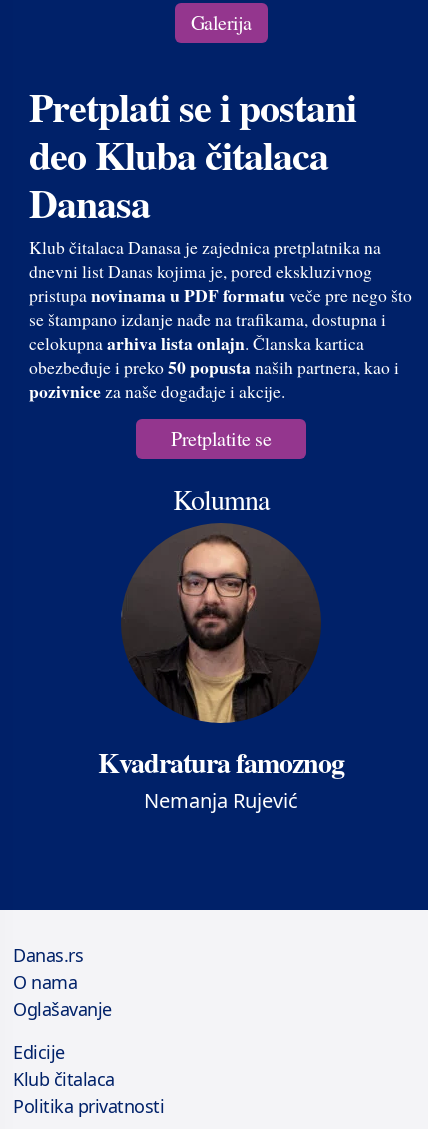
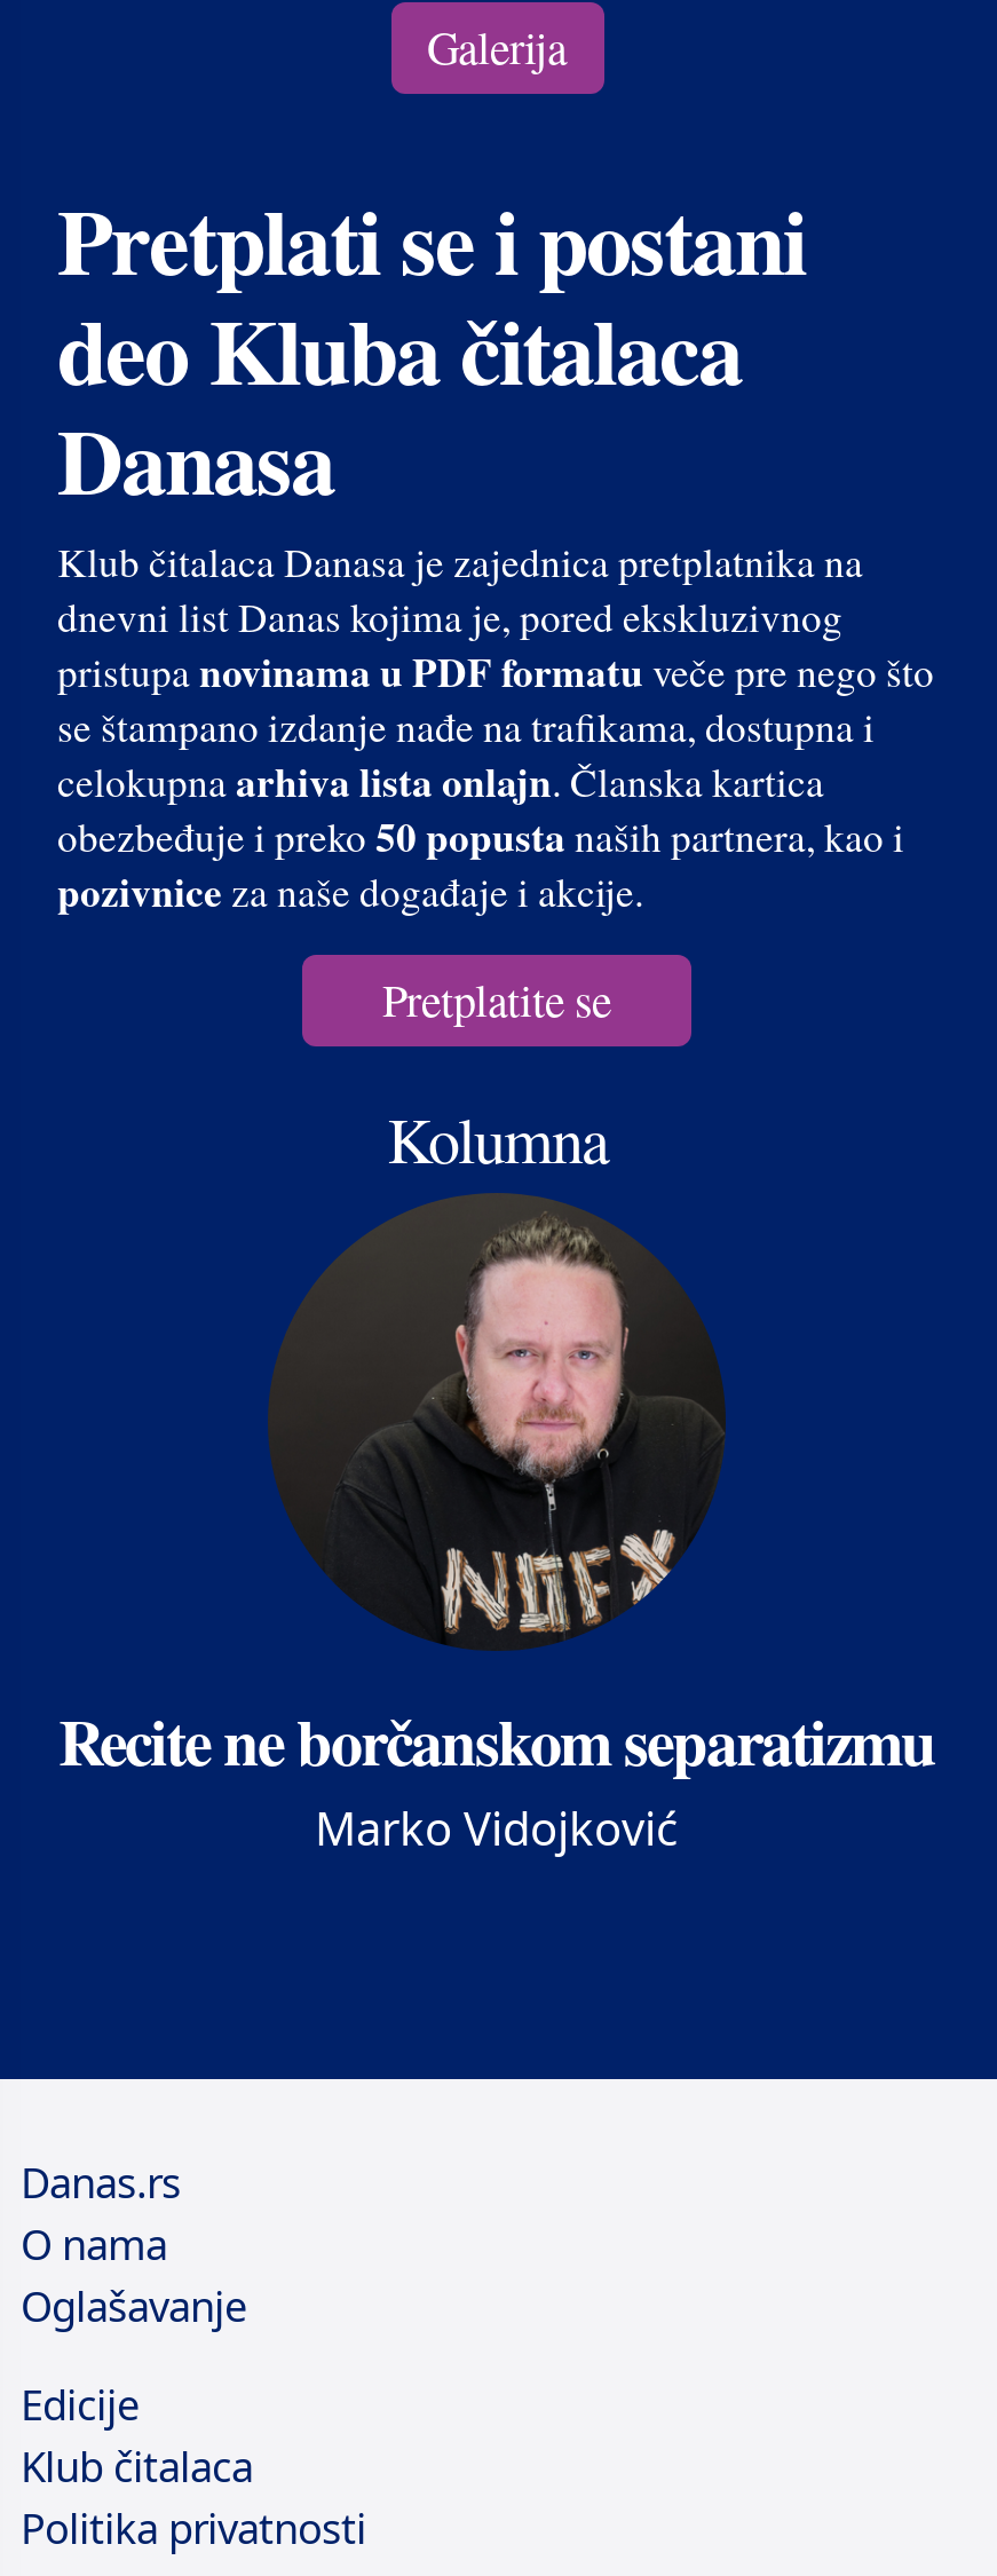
[98,538,344,814] [image] | Kvadratura famoznog | Nemanja Rujević -> [58,1228,935,1860] [image] | Recite ne borčanskom separatizmu | Marko Vidojković

